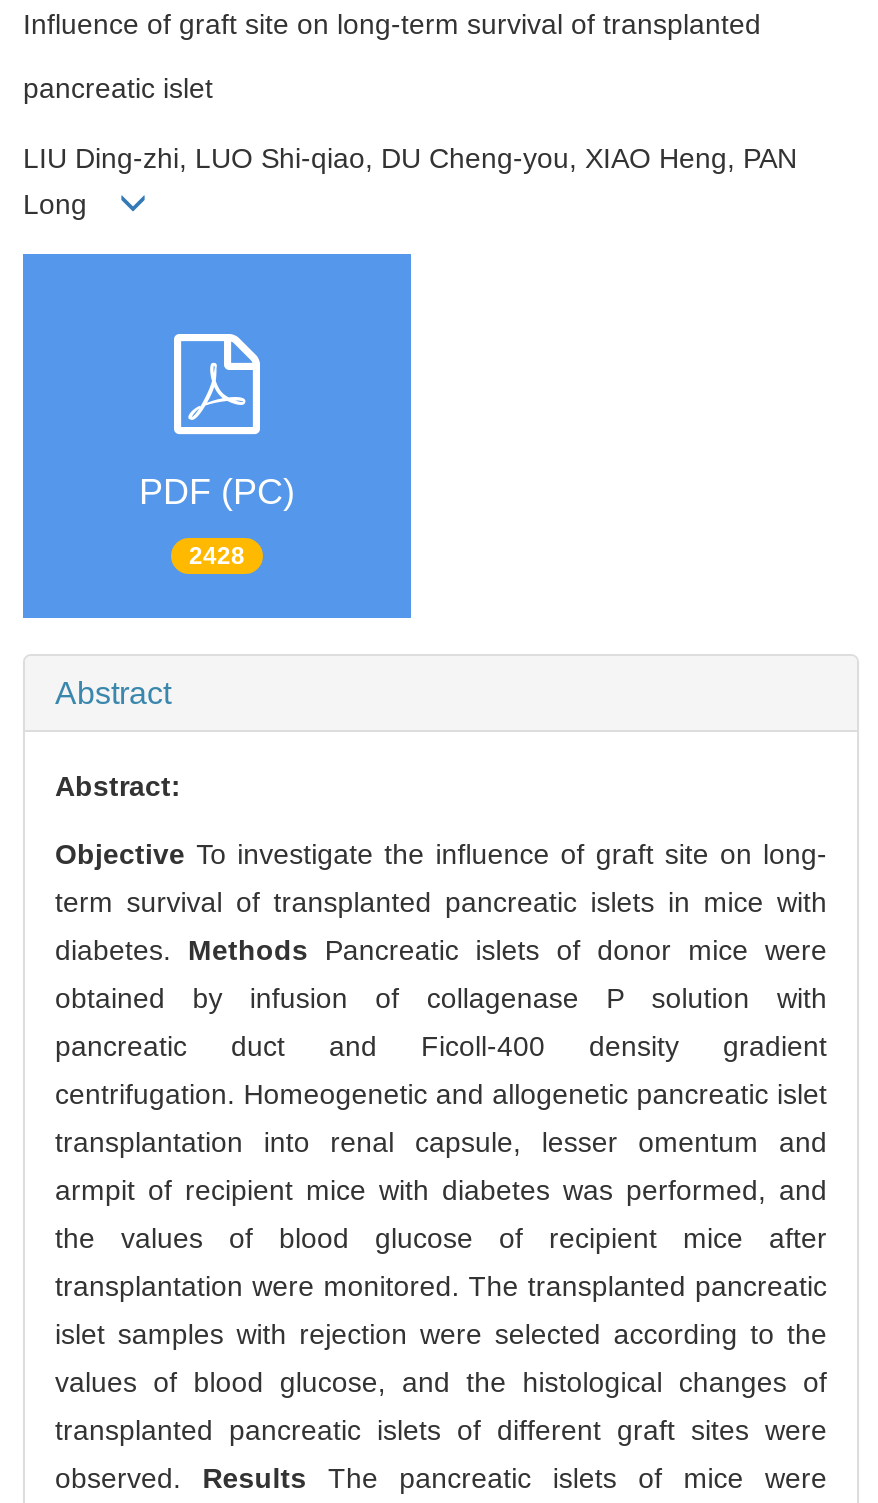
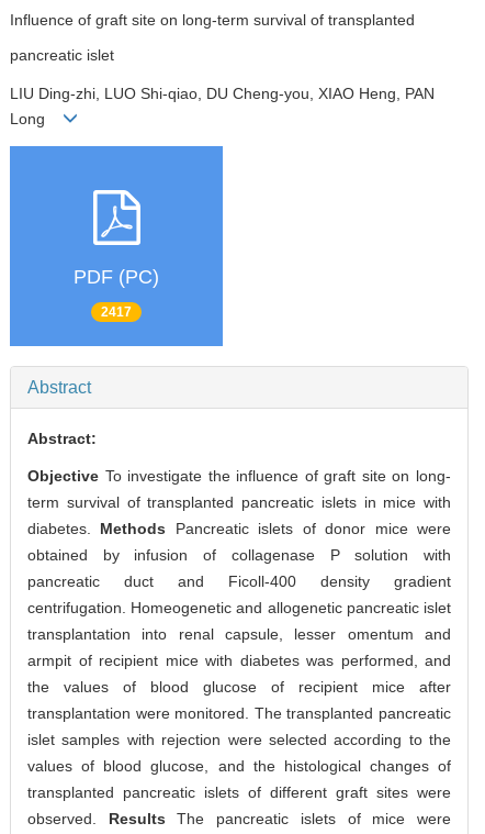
[189,543,245,571] 2428 -> [101,305,132,320] 2417

